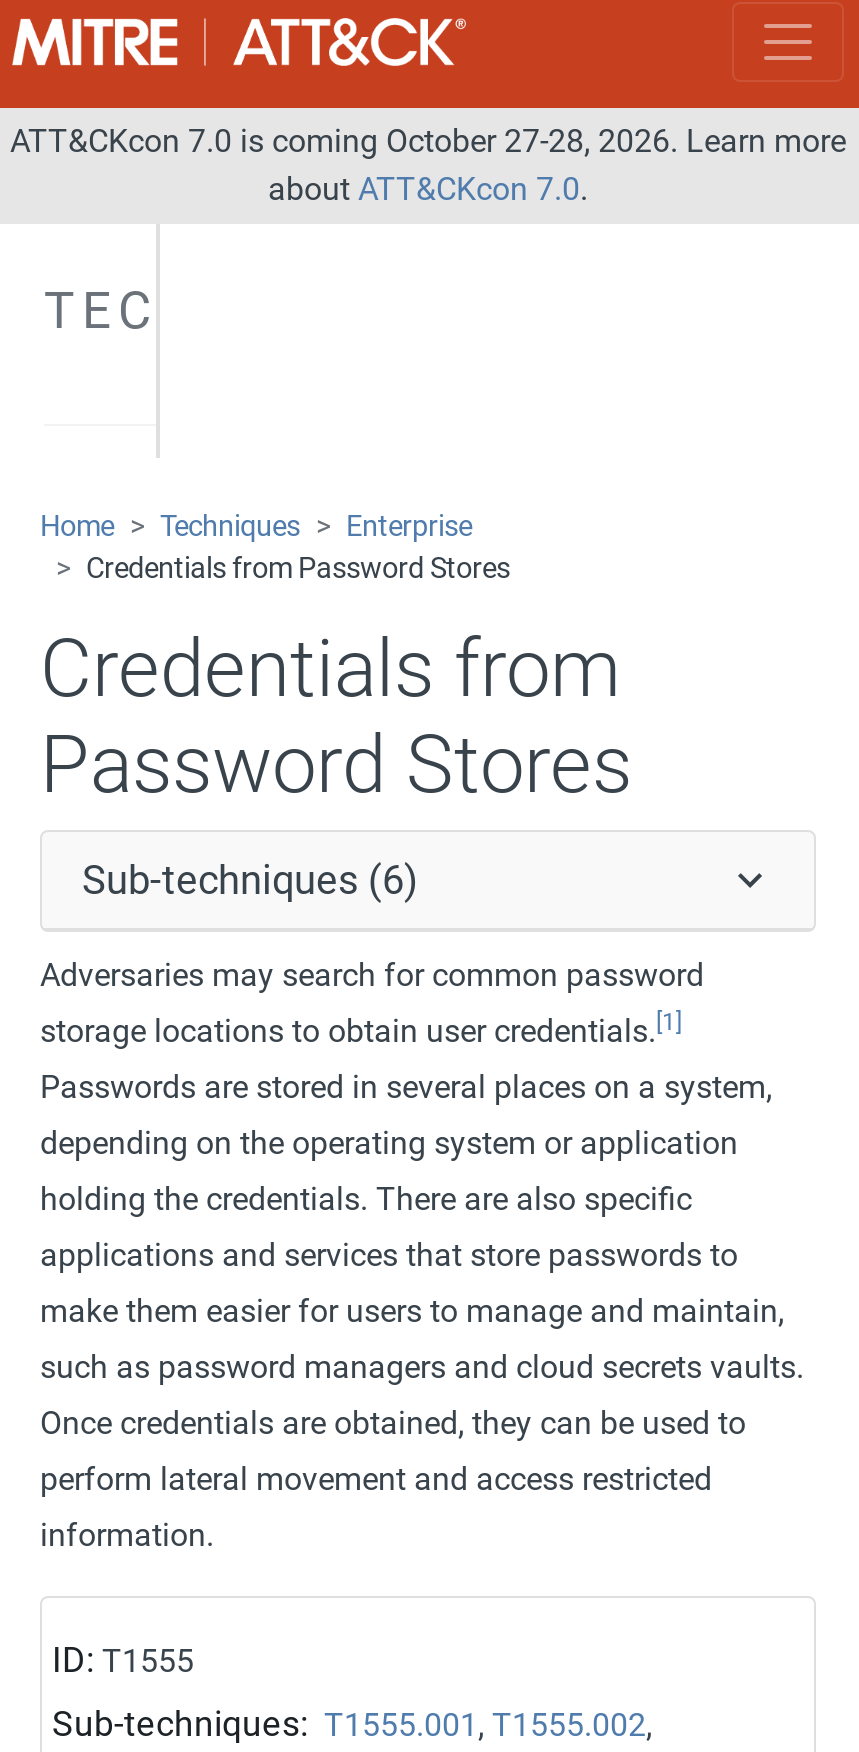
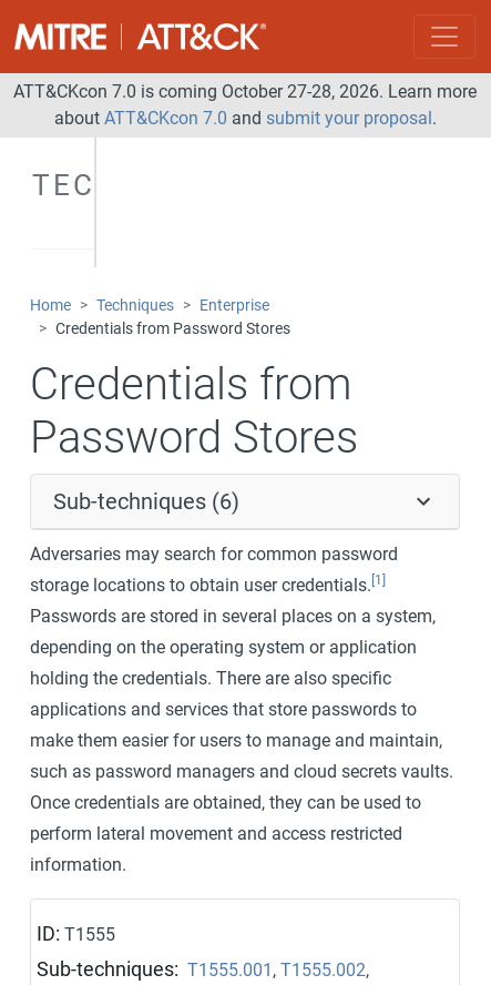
[268,170,588,208] about ATT&CKcon 7.0. -> [54,108,436,129] about ATT&CKcon 7.0 and submit your proposal.

